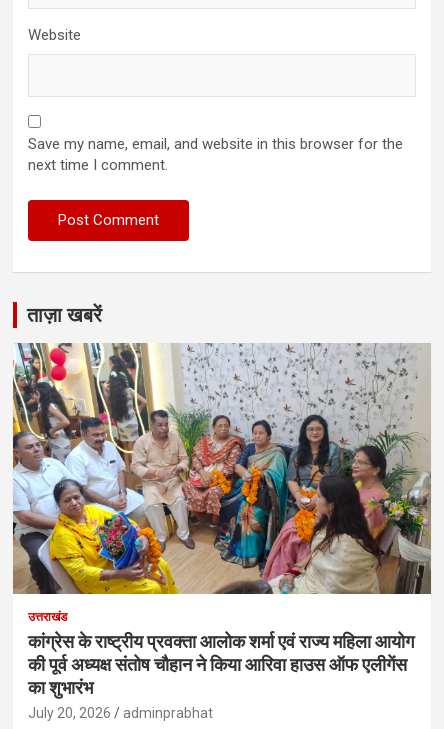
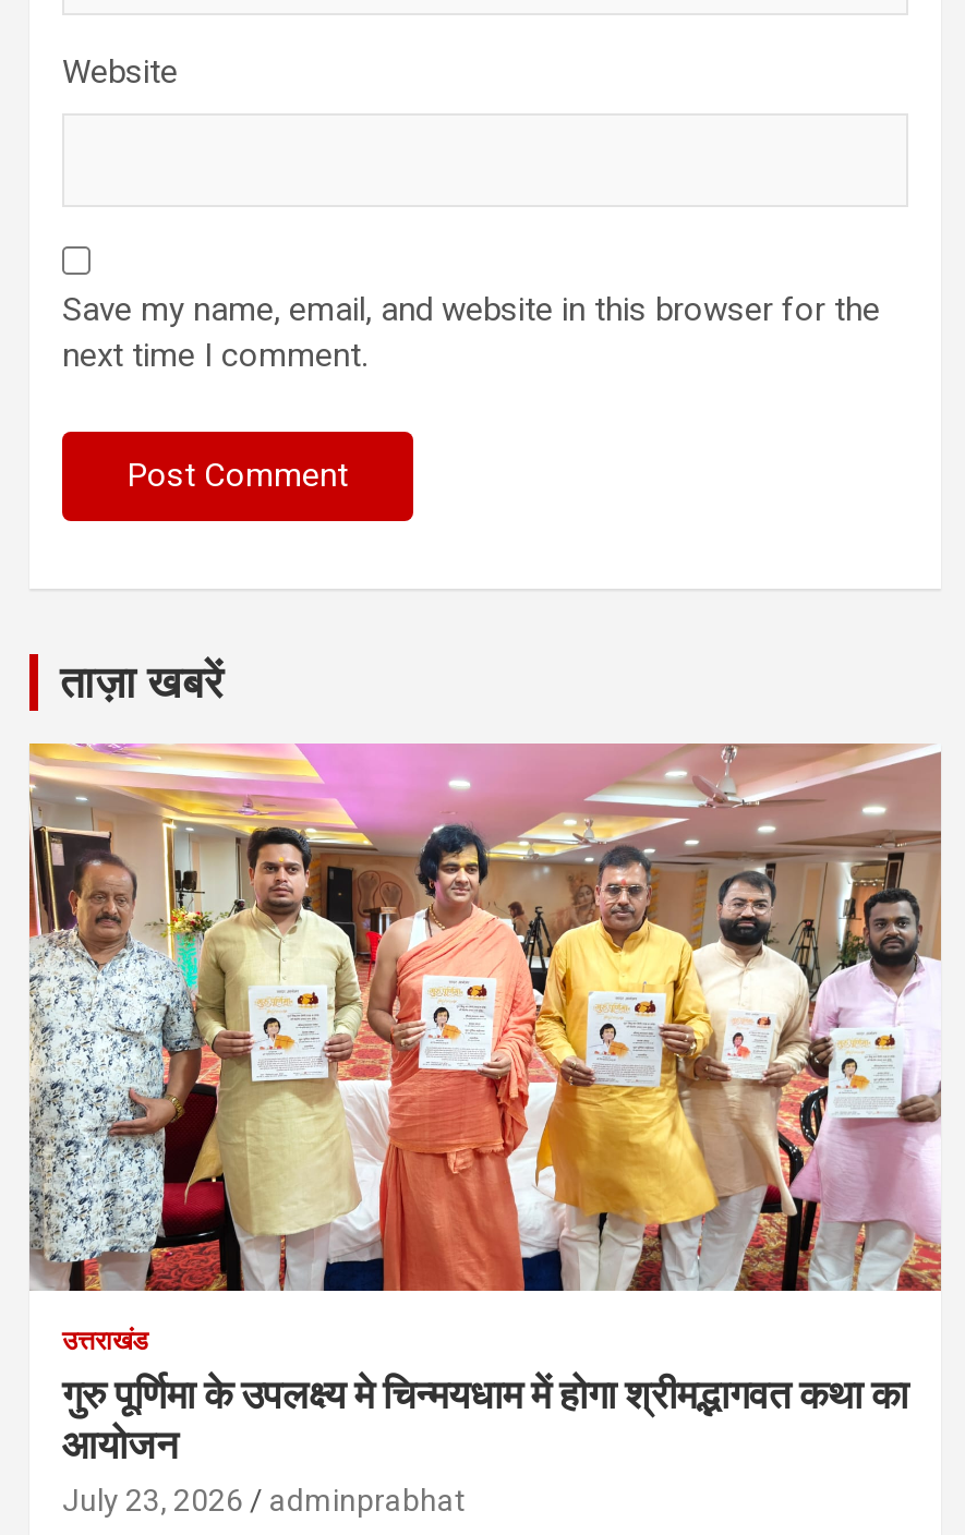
[12,342,432,721] [image] | कांग्रेस के राष्ट्रीय प्रवक्ता आलोक शर्मा एवं राज्य महिला आयोग | की पूर्व अध्यक्ष संतोष चौहान ने किया आरिवा हाउस ऑफ एलीगेंस | का शुभारंभ | July 20, 2026 -> [27,741,943,1517] [image] | गुरु पूर्णिमा के उपलक्ष्य मे चिन्मयधाम में होगा श्रीमद्भागवत कथा का | आयोजन | July 23, 2026

